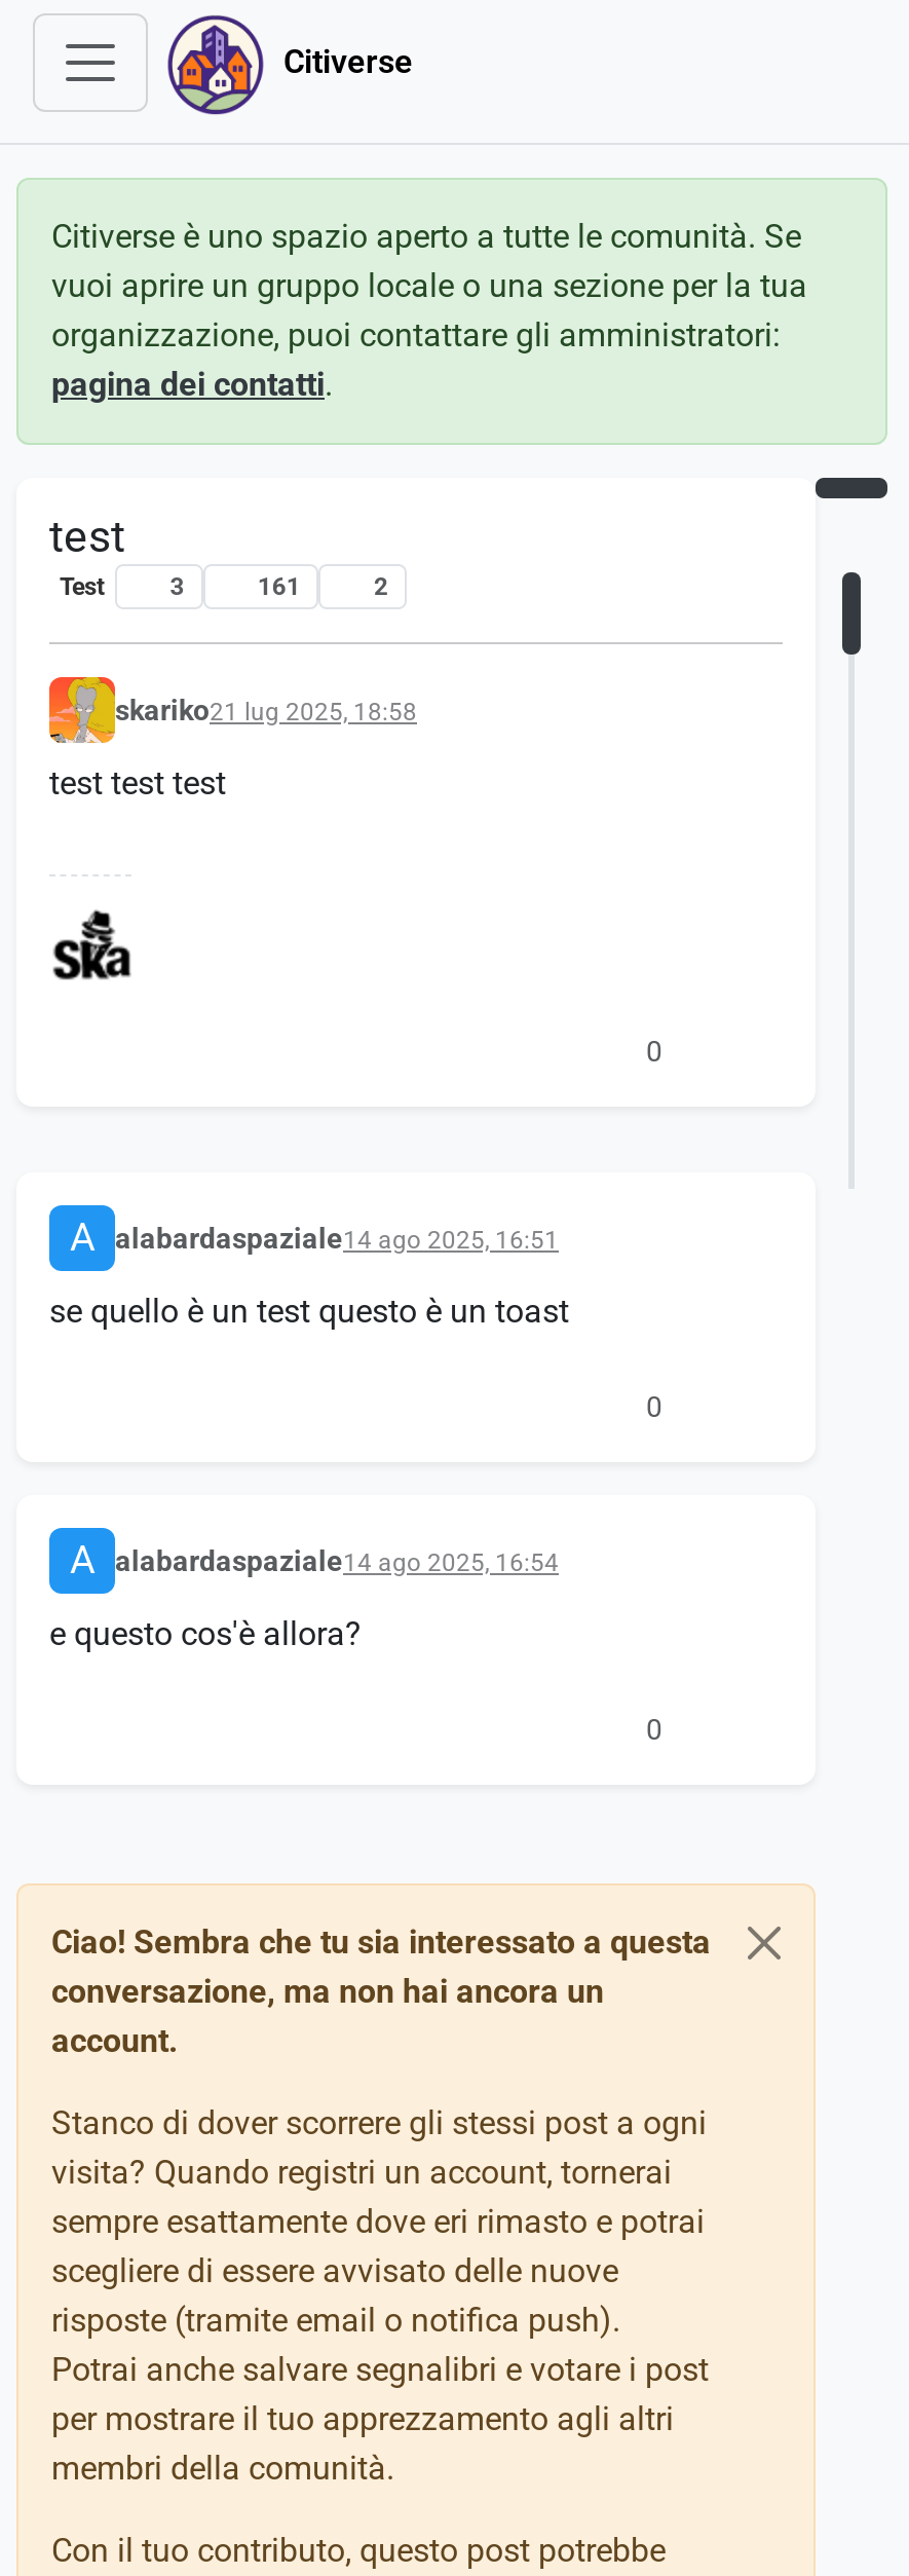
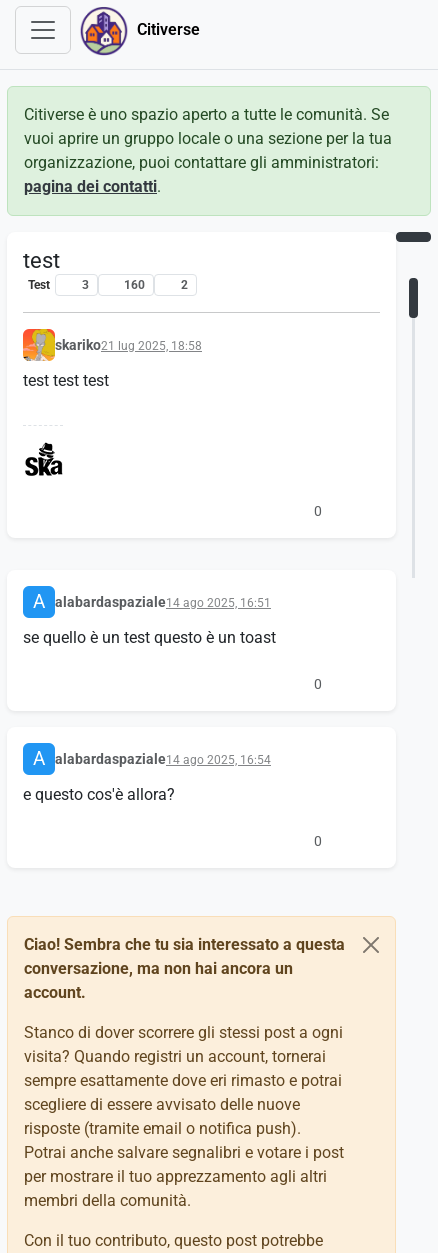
[258,573,301,602] 161 -> [124,278,145,292] 160

